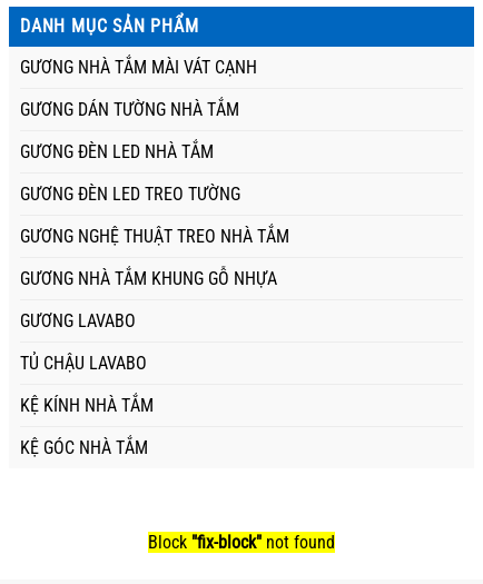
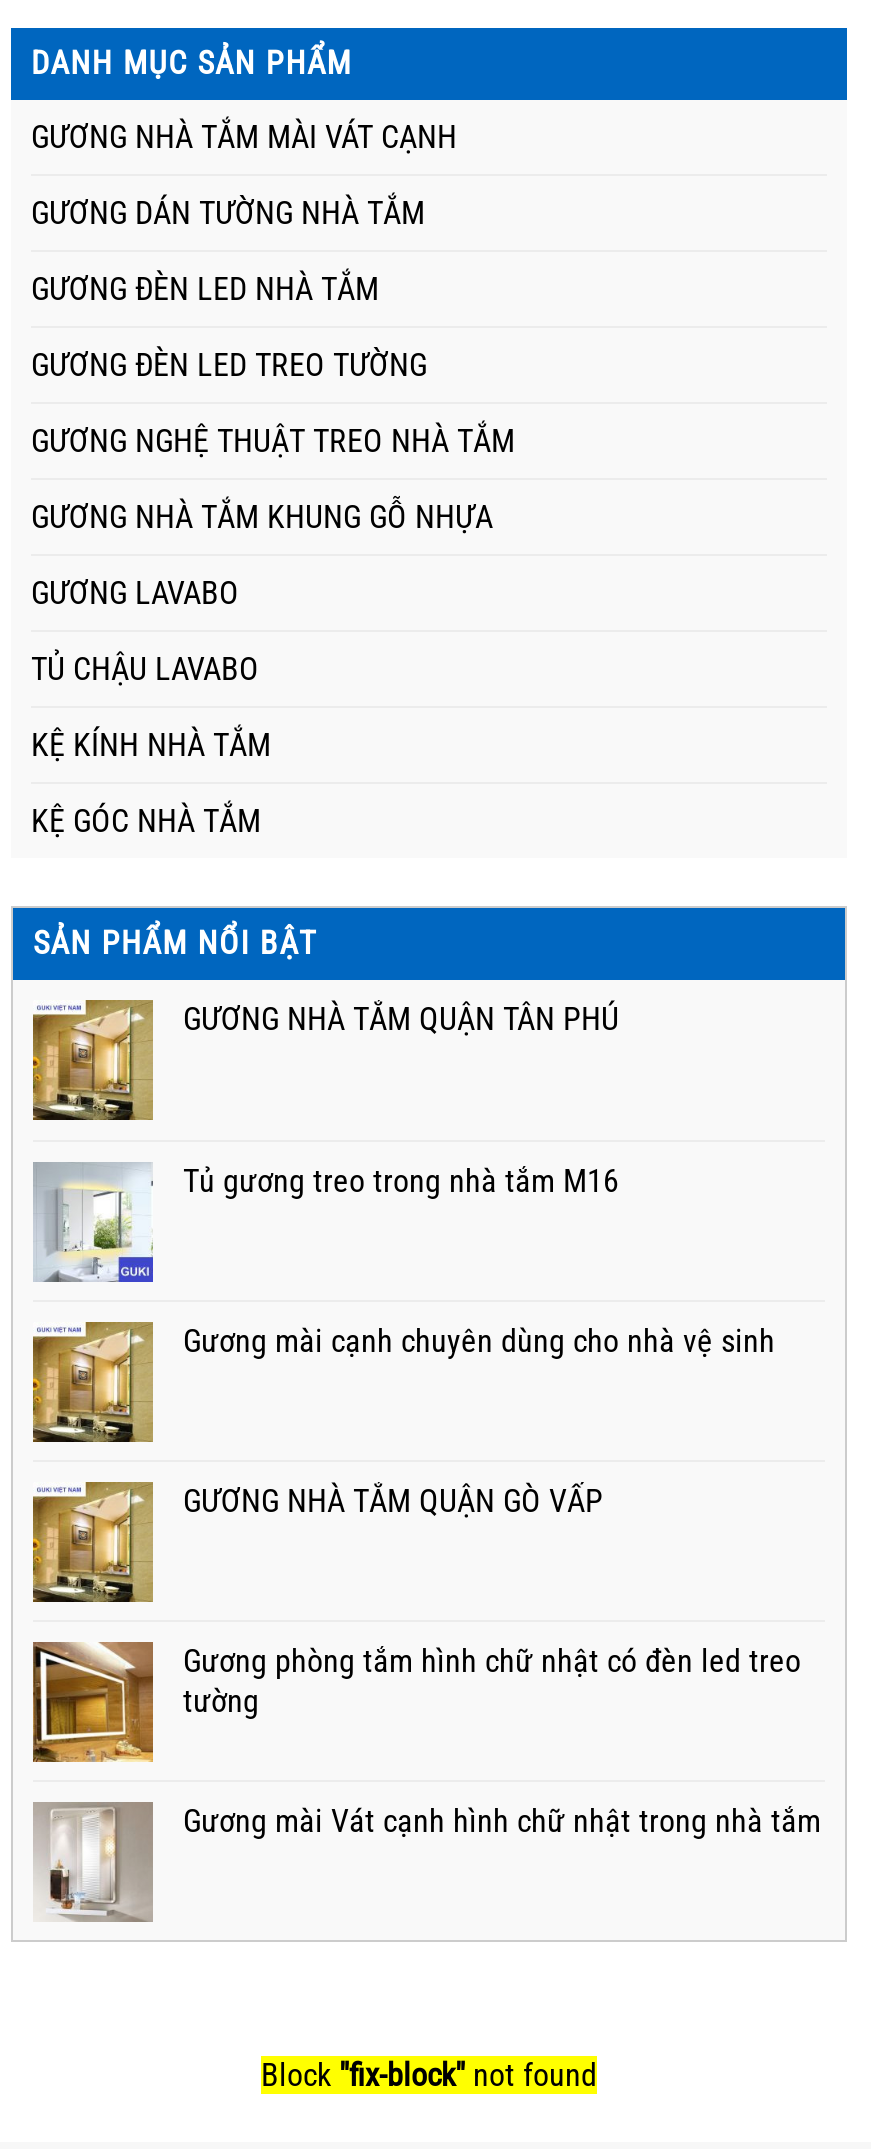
none -> [31,924,619,1122] [image] | SẢN PHẨM NỔI BẬT | GƯƠNG NHÀ TẮM QUẬN TÂN PHÚ
none -> [31,1320,775,1444] [image] | Gương mài cạnh chuyên dùng cho nhà vệ sinh
none -> [31,1480,603,1604] [image] | GƯƠNG NHÀ TẮM QUẬN GÒ VẤP
none -> [31,1640,821,1840] [image] | Gương phòng tắm hình chữ nhật có đèn led treo | tường | Gương mài Vát cạnh hình chữ nhật trong nhà tắm
none -> [33,1162,619,1284] [image] | Tủ gương treo trong nhà tắm M16
none -> [33,1800,155,1922] [image]

